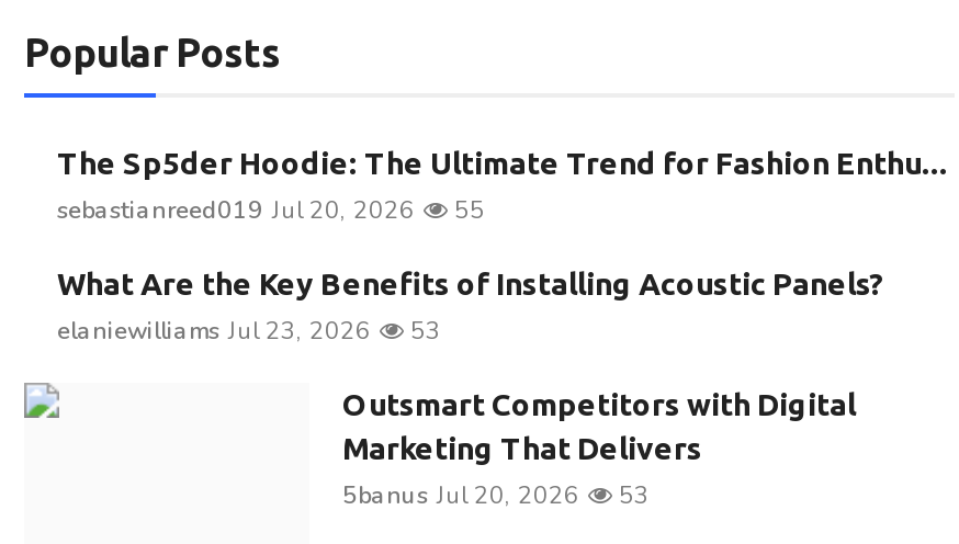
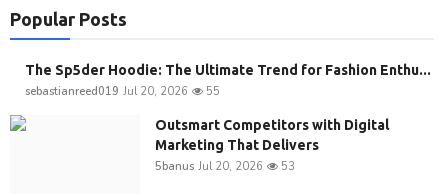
[57,265,884,347] What Are the Key Benefits of Installing Acoustic Panels? | elaniewilliams Jul 23, 2026 | 53 -> none

